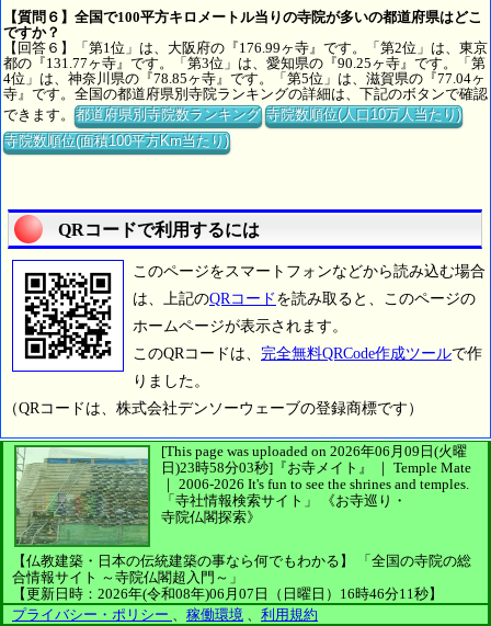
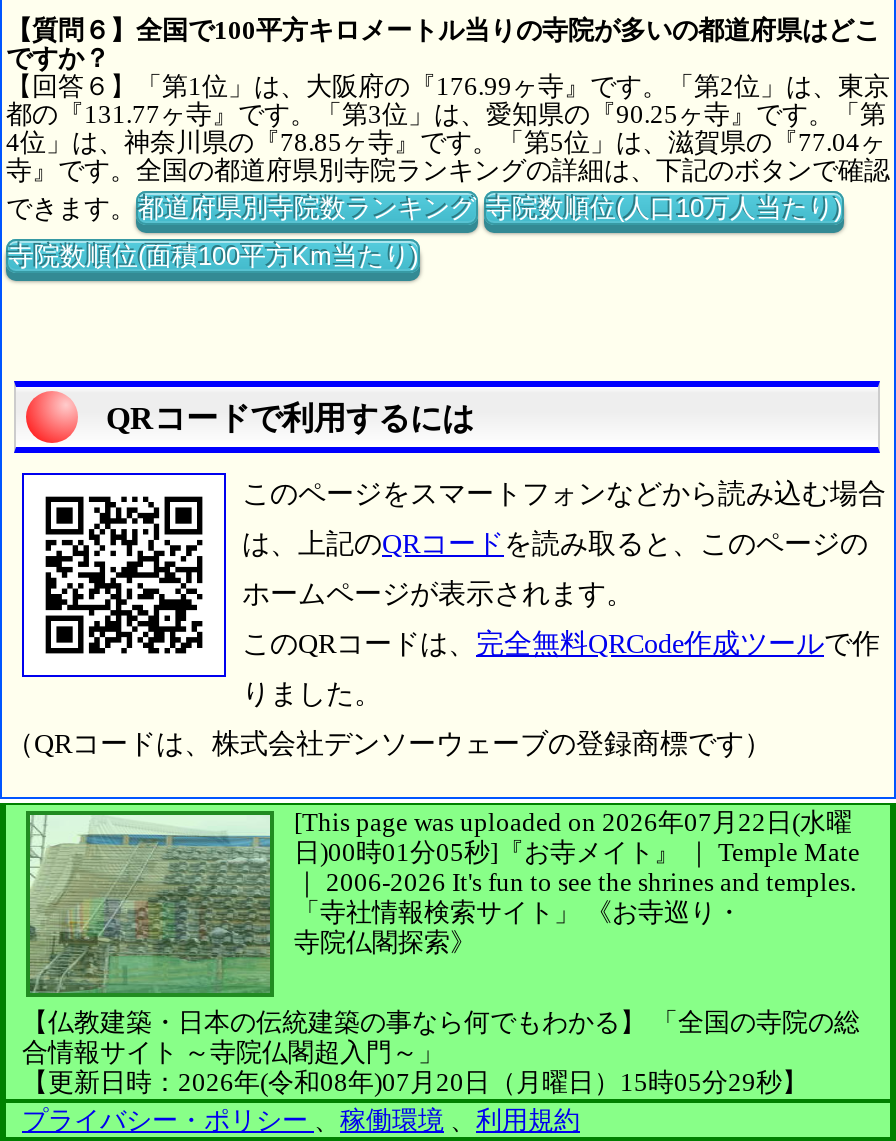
[161,443,467,460] [This page was uploaded on 2026年06月09日(火曜 -> [294,807,852,837] [This page was uploaded on 2026年07月22日(水曜
[161,460,471,476] 日)23時58分03秒]『お寺メイト』 ｜ Temple Mate -> [294,837,860,867] 日)00時01分05秒]『お寺メイト』 ｜ Temple Mate
[12,586,443,602] 【更新日時：2026年(令和08年)06月07日（日曜日）16時46分11秒】 -> [22,1067,808,1097] 【更新日時：2026年(令和08年)07月20日（月曜日）15時05分29秒】

